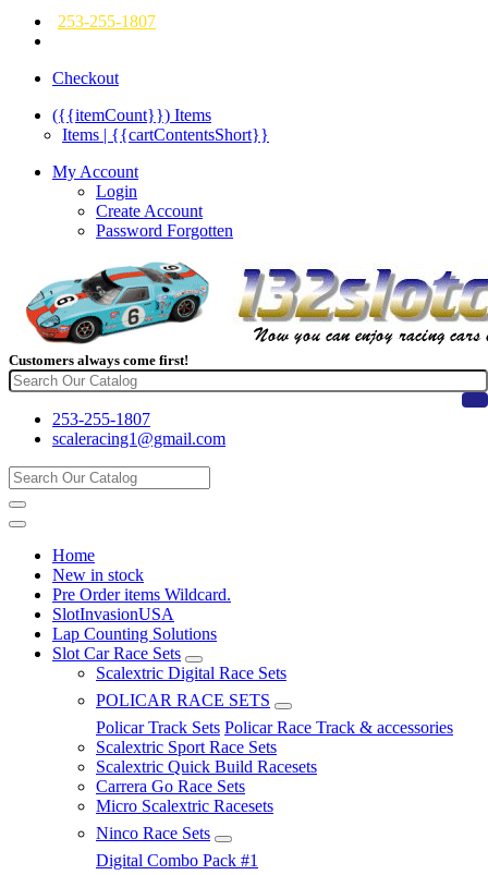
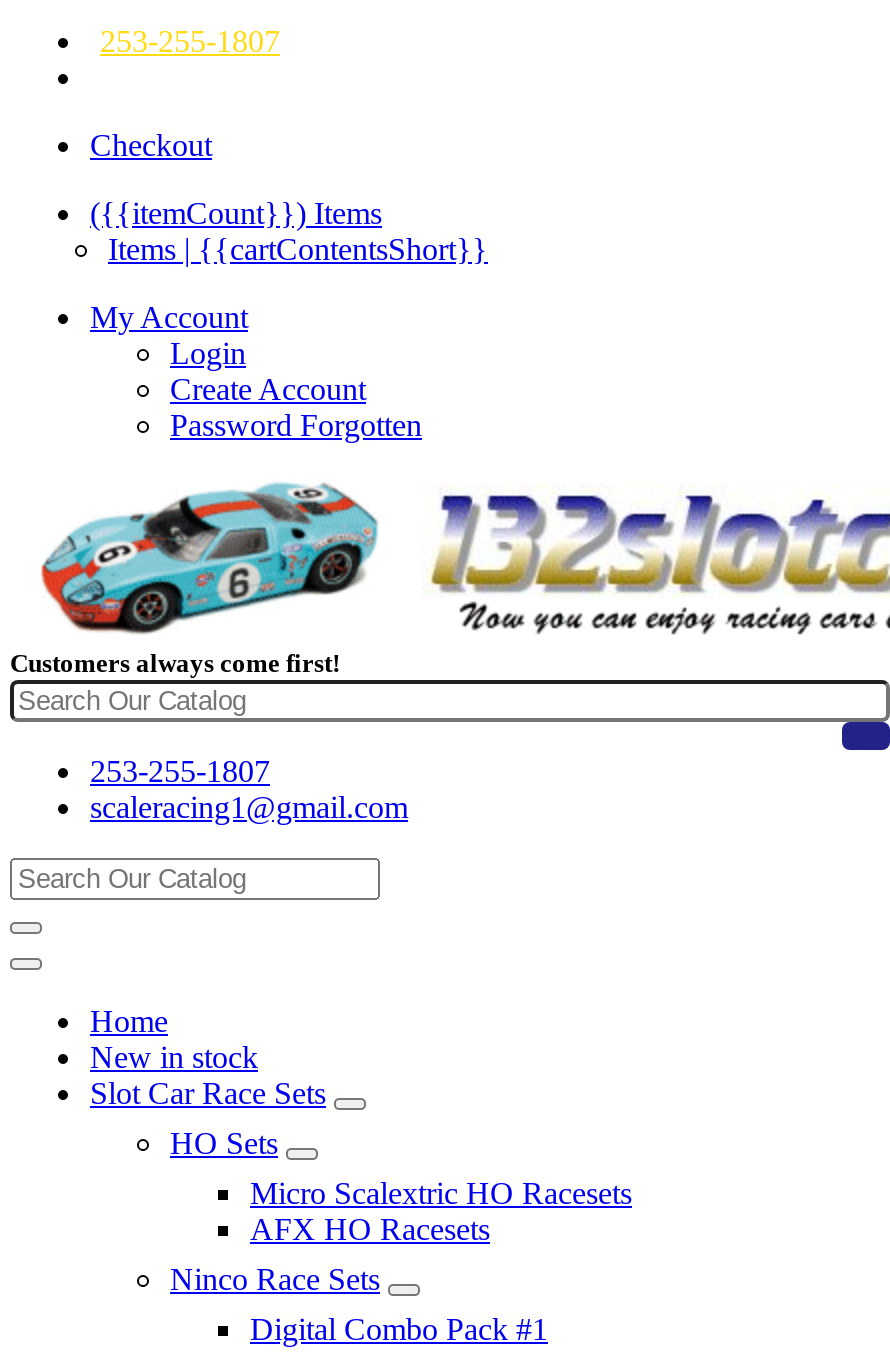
[52,585,231,643] Pre Order items Wildcard. | SlotInvasionUSA | Lap Counting Solutions -> none
[96,664,453,815] Scalextric Digital Race Sets | POLICAR RACE SETS | Policar Track Sets Policar Race Track & accessories | Scalextric Sport Race Sets | Scalextric Quick Build Racesets | Carrera Go Race Sets | Micro Scalextric Racesets -> [170,1126,632,1246] HO Sets | Micro Scalextric HO Racesets | AFX HO Racesets

